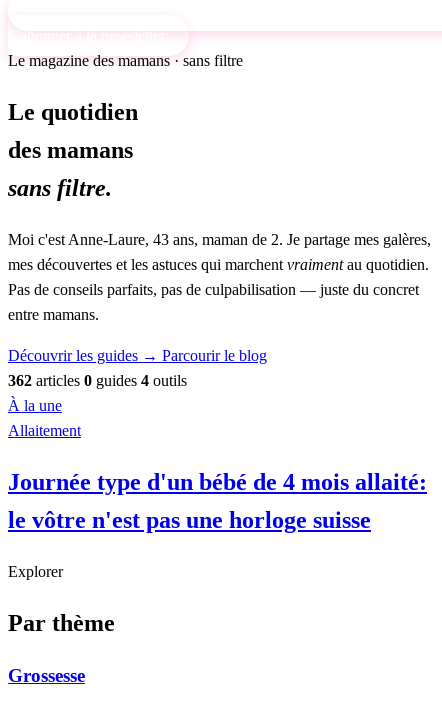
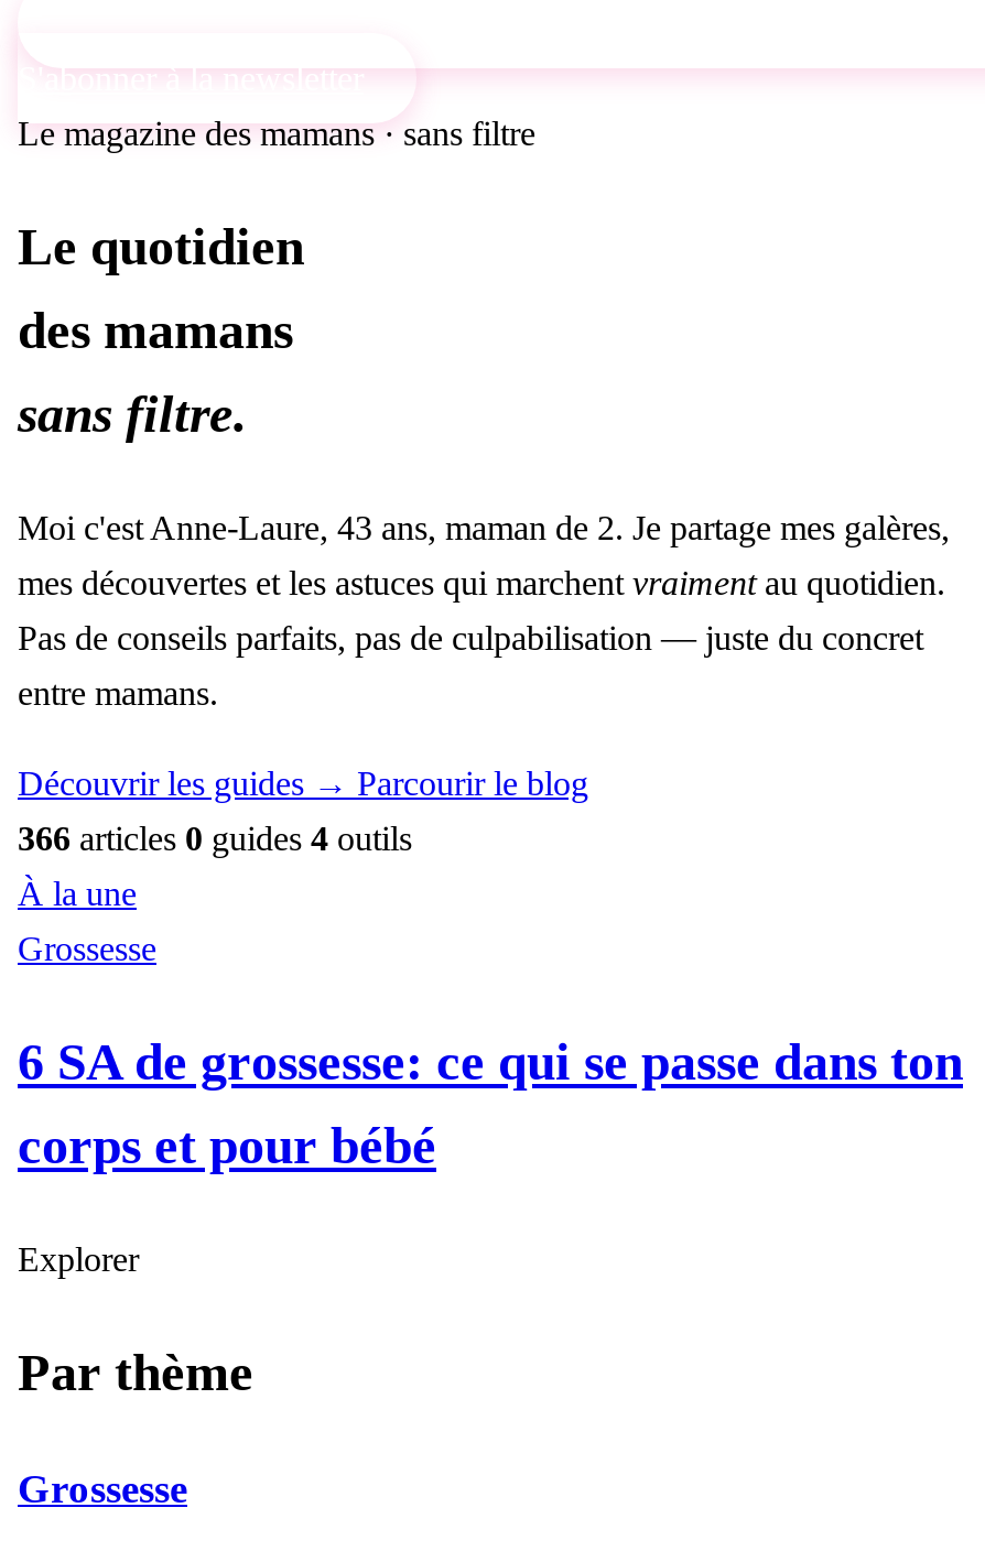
[8,372,187,389] 362 articles 0 guides 4 outils -> [18,819,412,857] 366 articles 0 guides 4 outils
[8,422,81,439] Allaitement -> [18,929,156,967] Grossesse
[8,469,427,495] Journée type d'un bébé de 4 mois allaité: -> [18,1033,963,1090] 6 SA de grossesse: ce qui se passe dans ton
[8,507,371,533] le vôtre n'est pas une horloge suisse -> [18,1116,436,1174] corps et pour bébé

